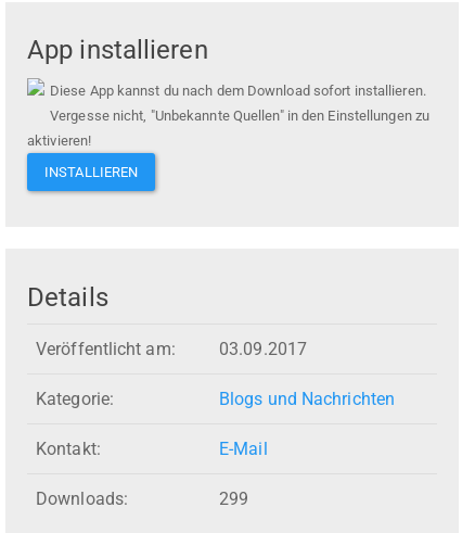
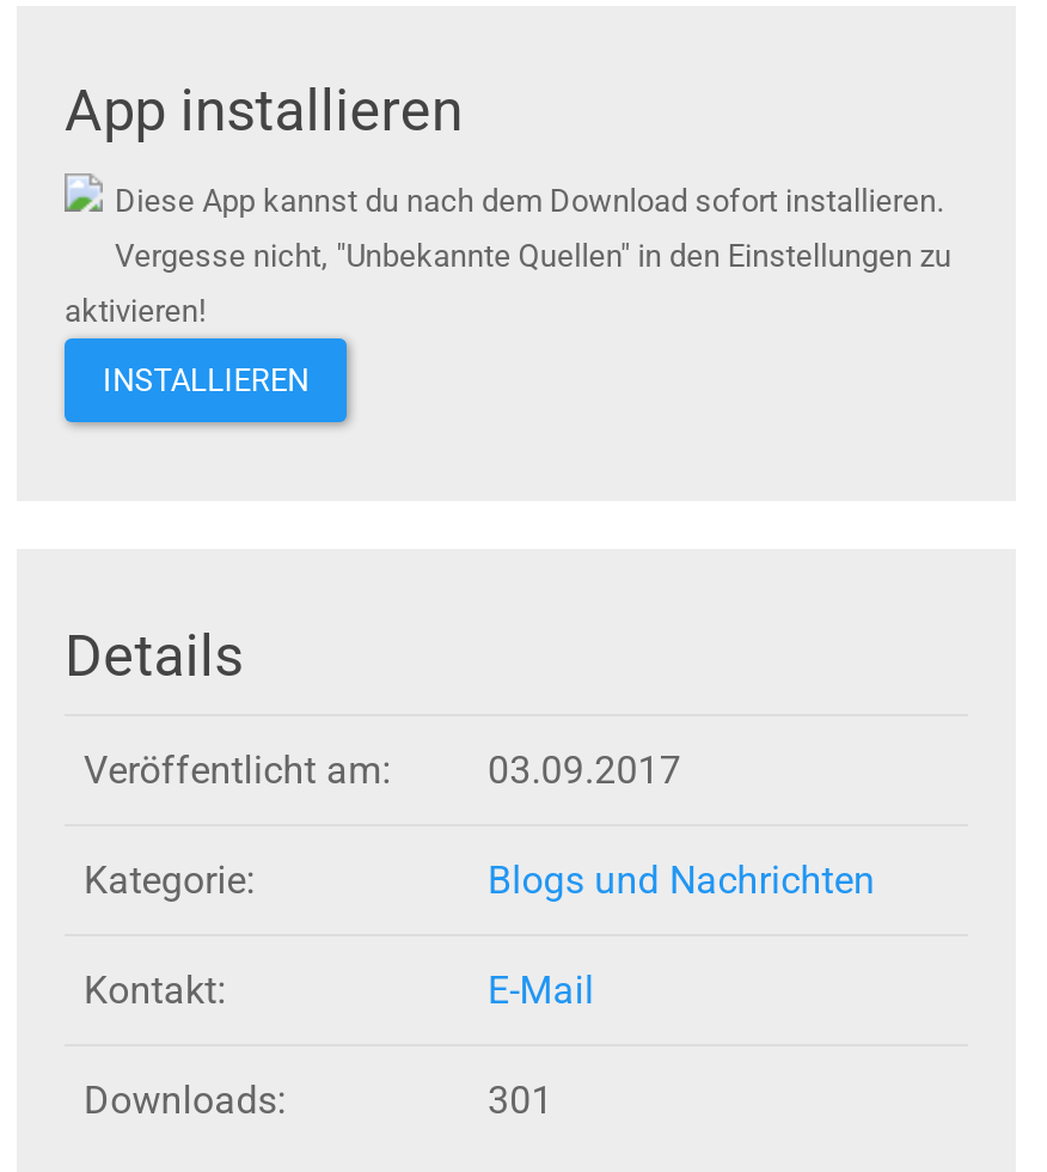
[219,489,249,509] 299 -> [488,1078,553,1123] 301

